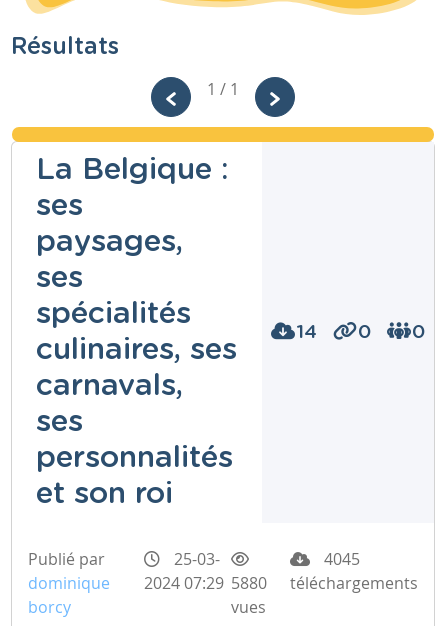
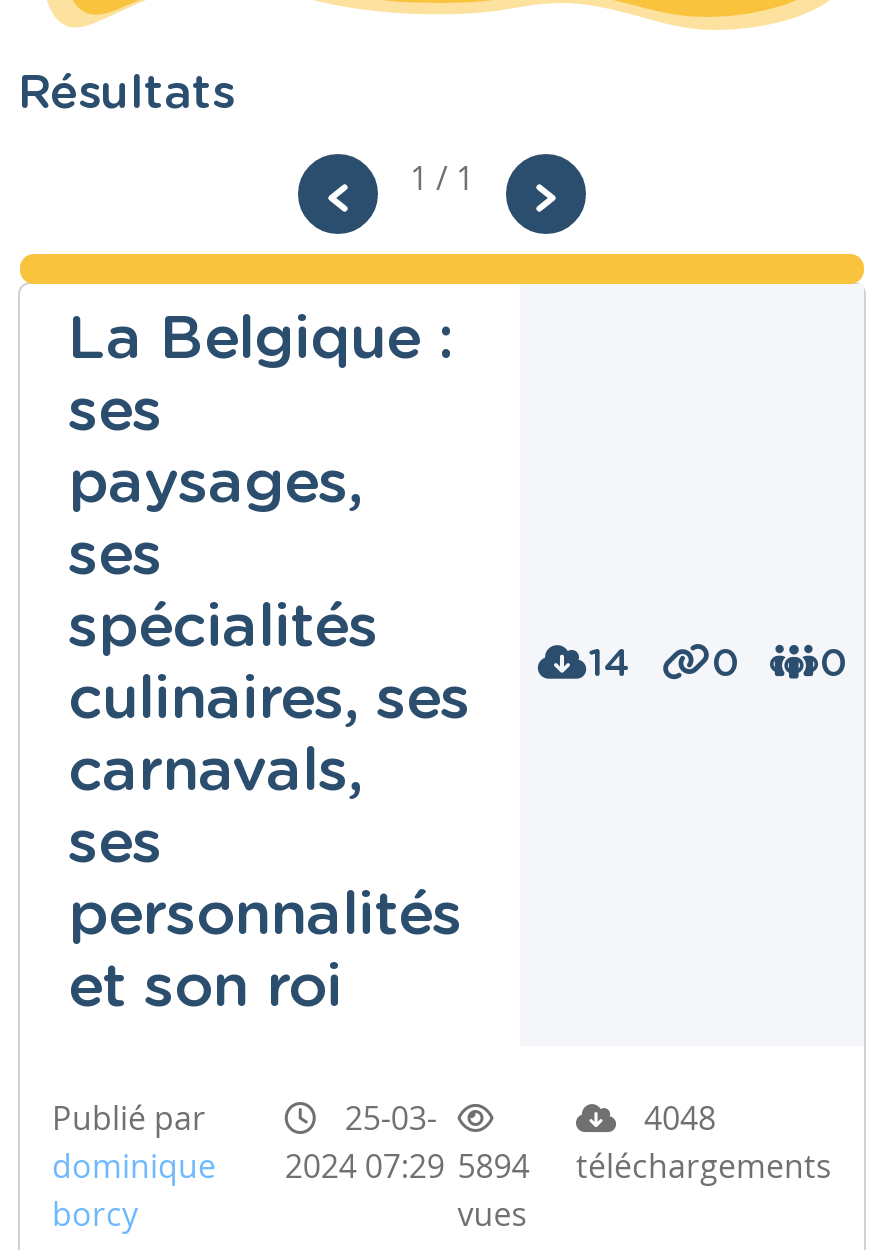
[320,548,360,570] 4045 -> [636,1096,716,1140] 4048
[28,572,418,594] dominique 2024 07:29 5880 téléchargements -> [52,1144,832,1188] dominique 2024 07:29 5894 téléchargements

